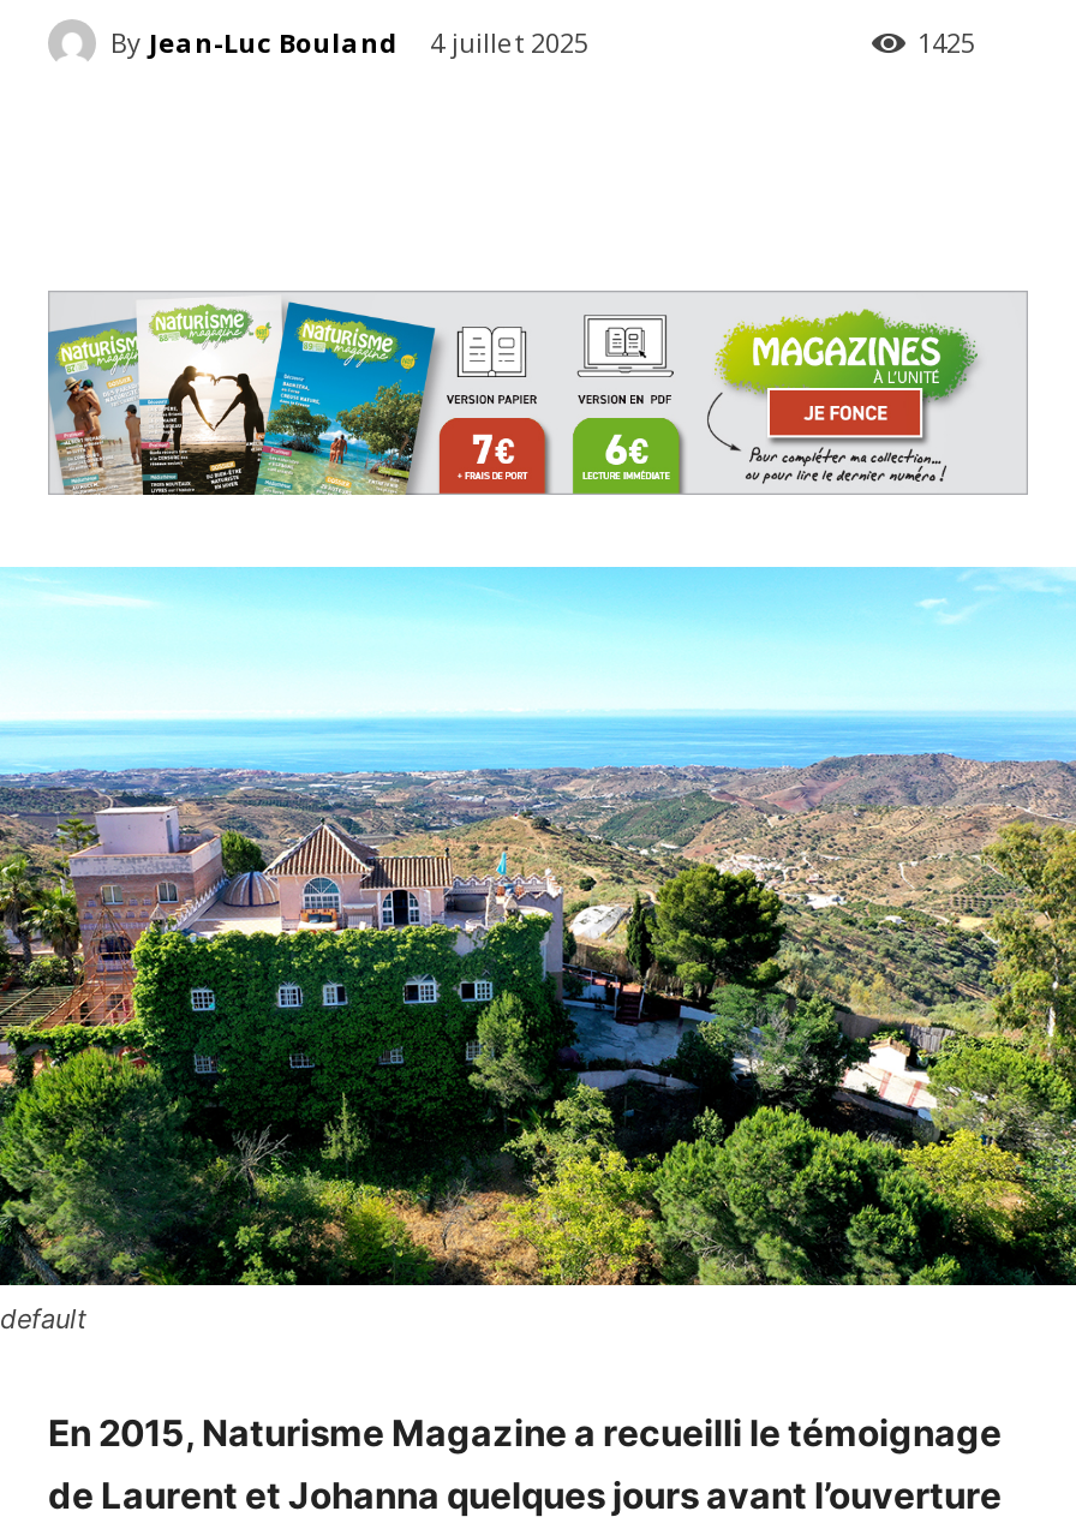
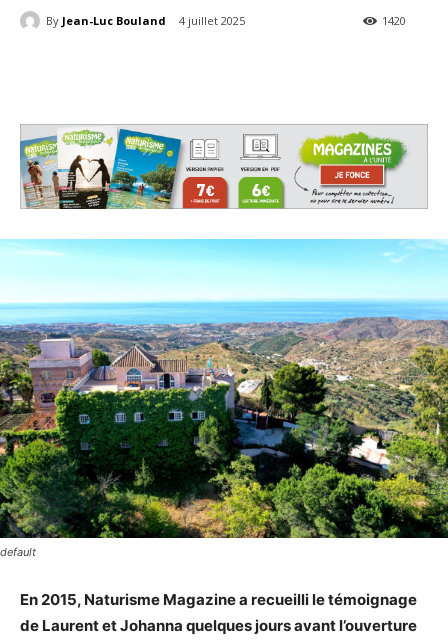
[917,25,975,61] 1425 -> [382,13,406,28] 1420

